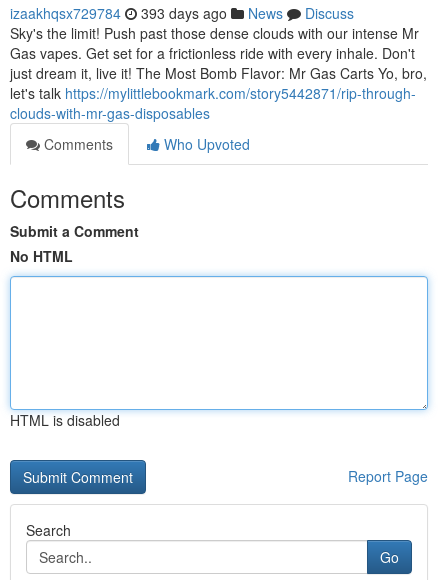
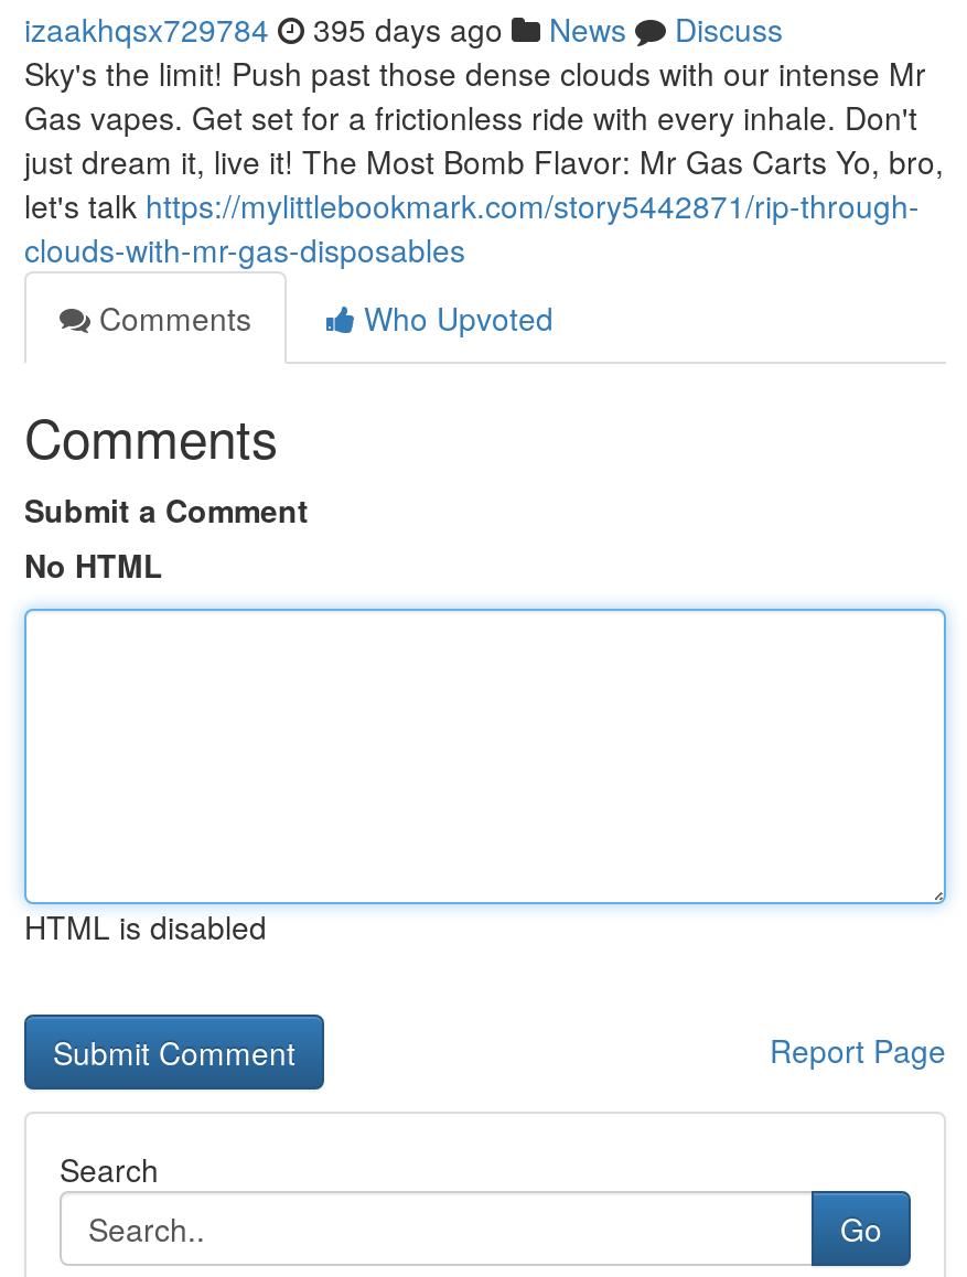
[10,3,354,23] izaakhqsx729784 393 days ago News Discuss -> [24,7,783,51] izaakhqsx729784 395 days ago News Discuss

